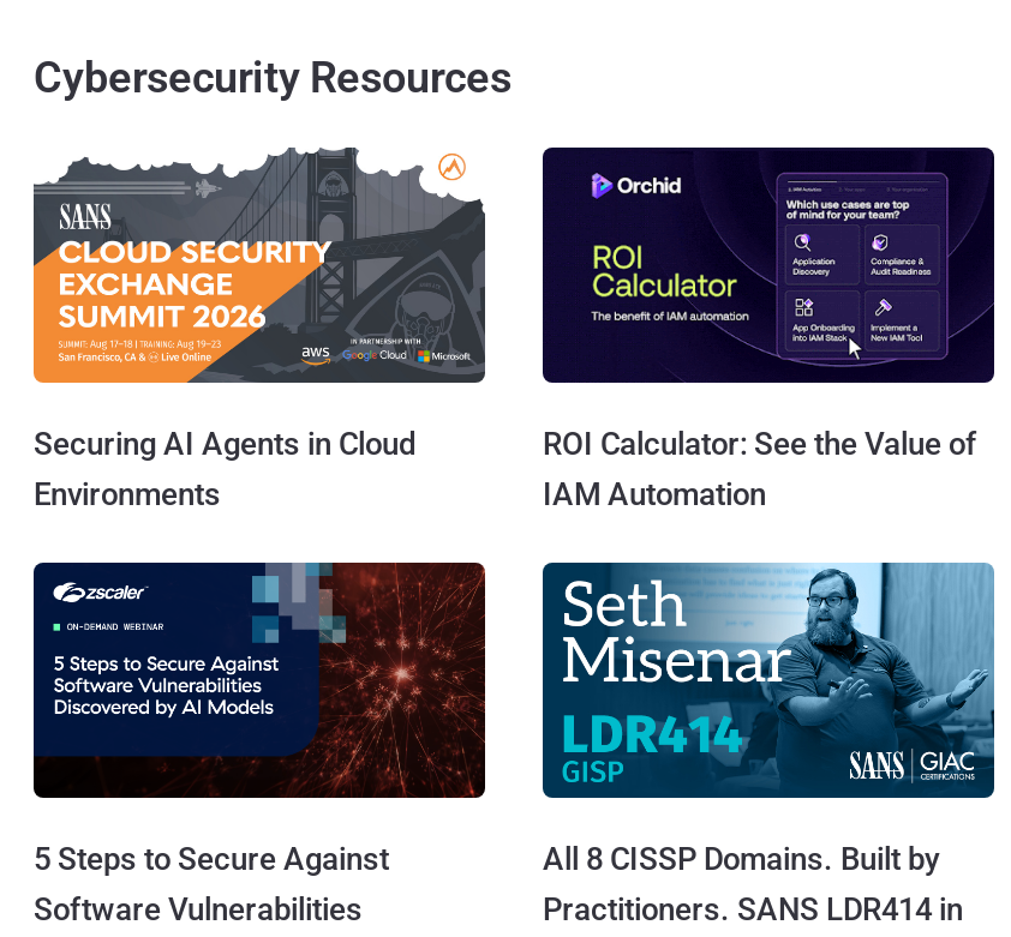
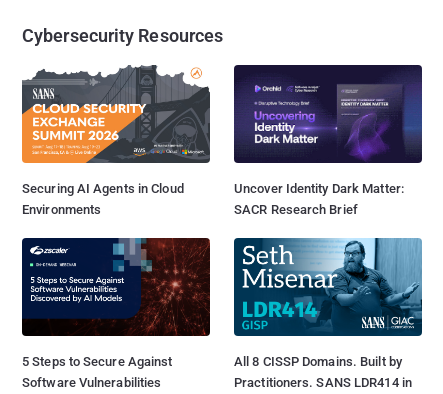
[543,164,994,512] [image] | ROI Calculator: See the Value of | IAM Automation -> [234,71,422,217] [image] | Uncover Identity Dark Matter: | SACR Research Brief

